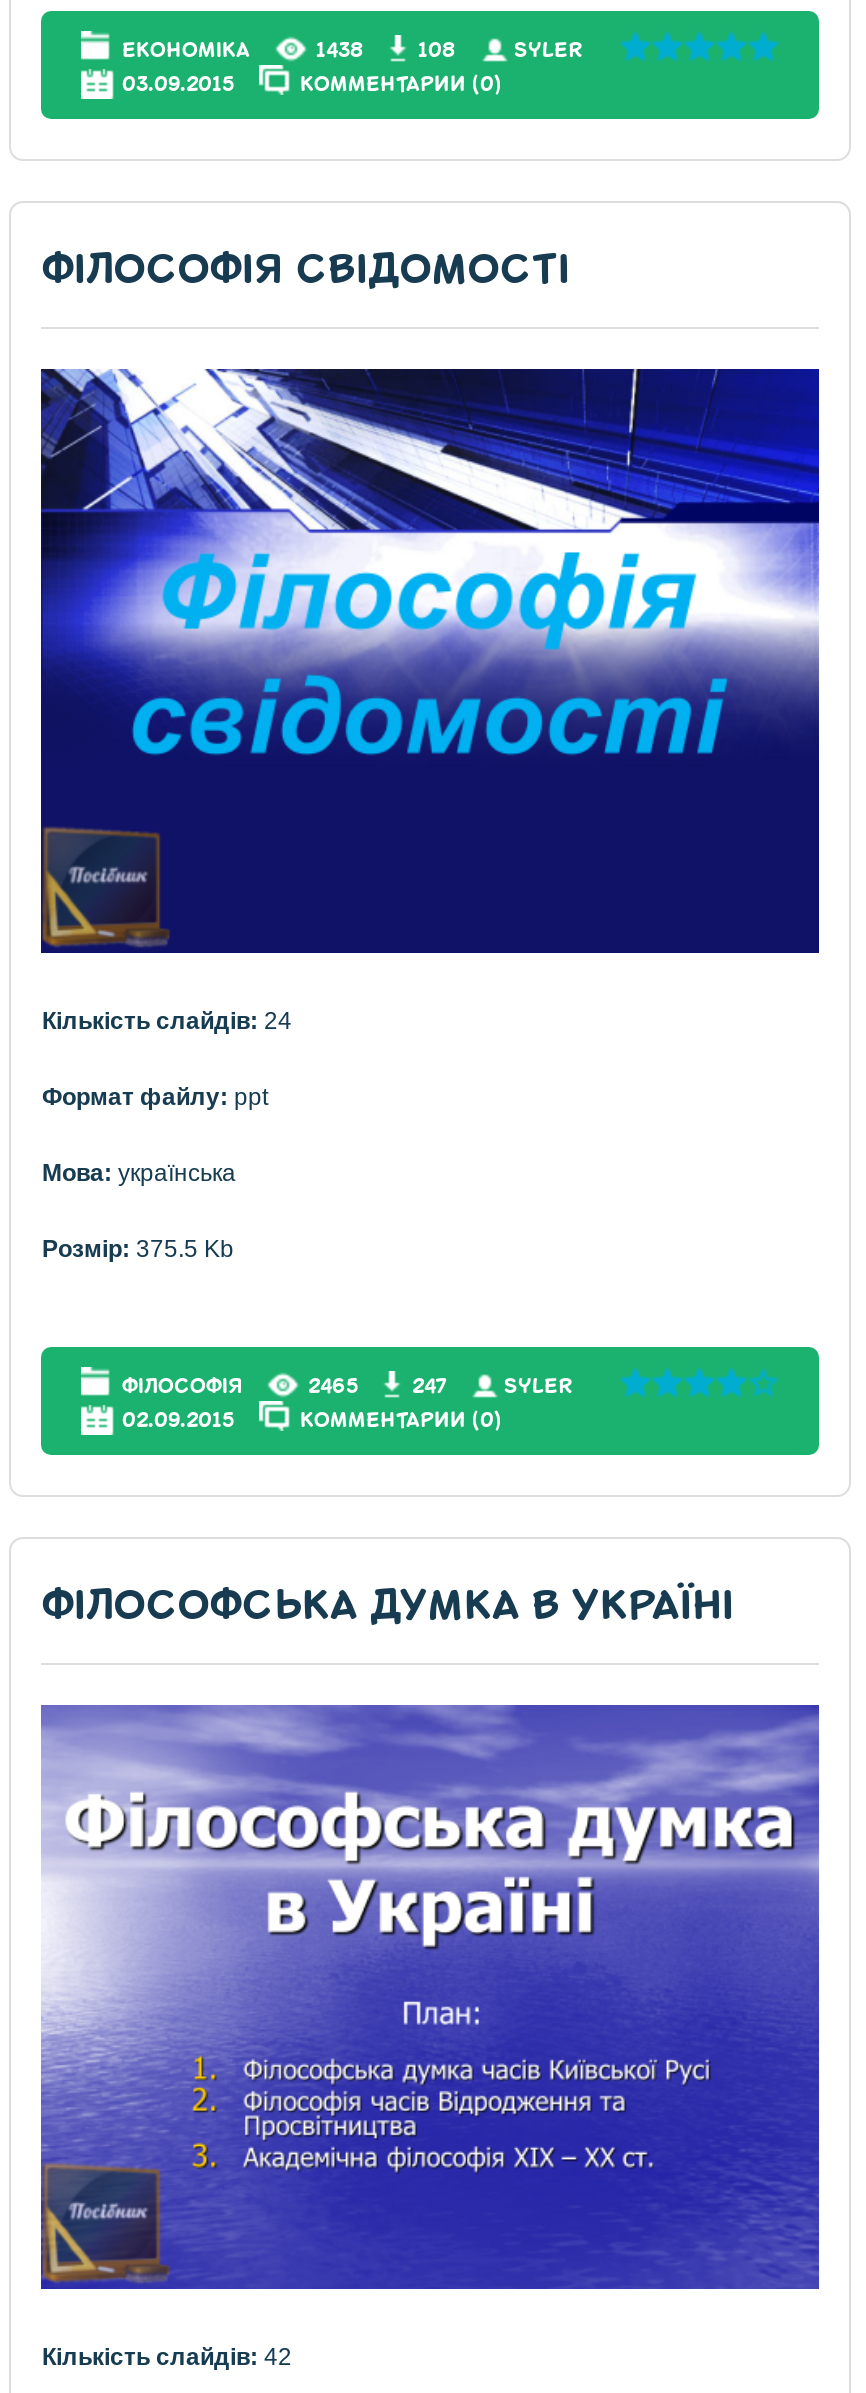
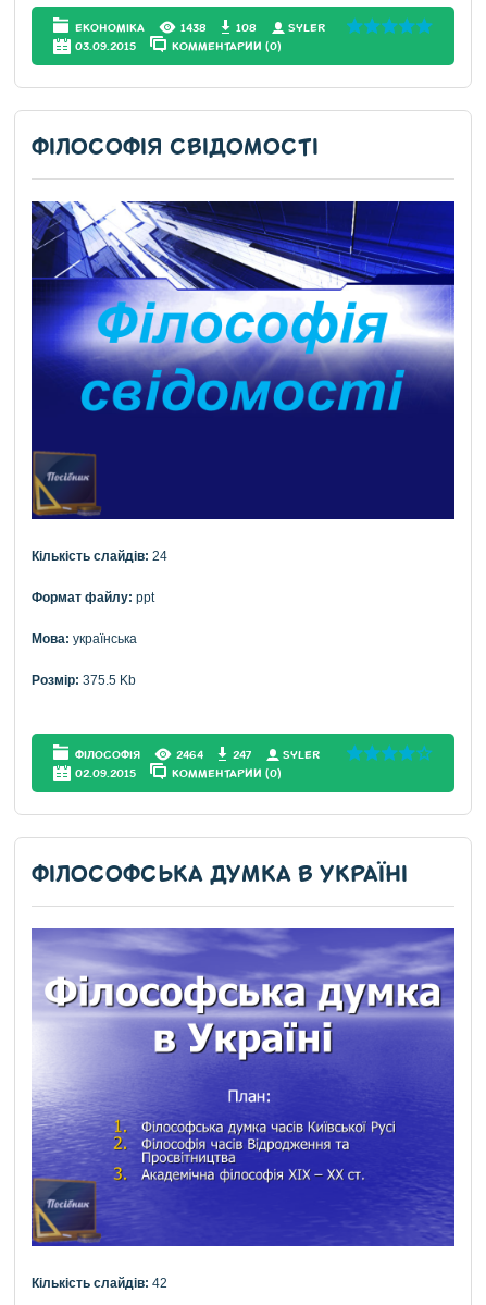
[308,1373,358,1399] 2465 -> [177,748,204,762] 2464

